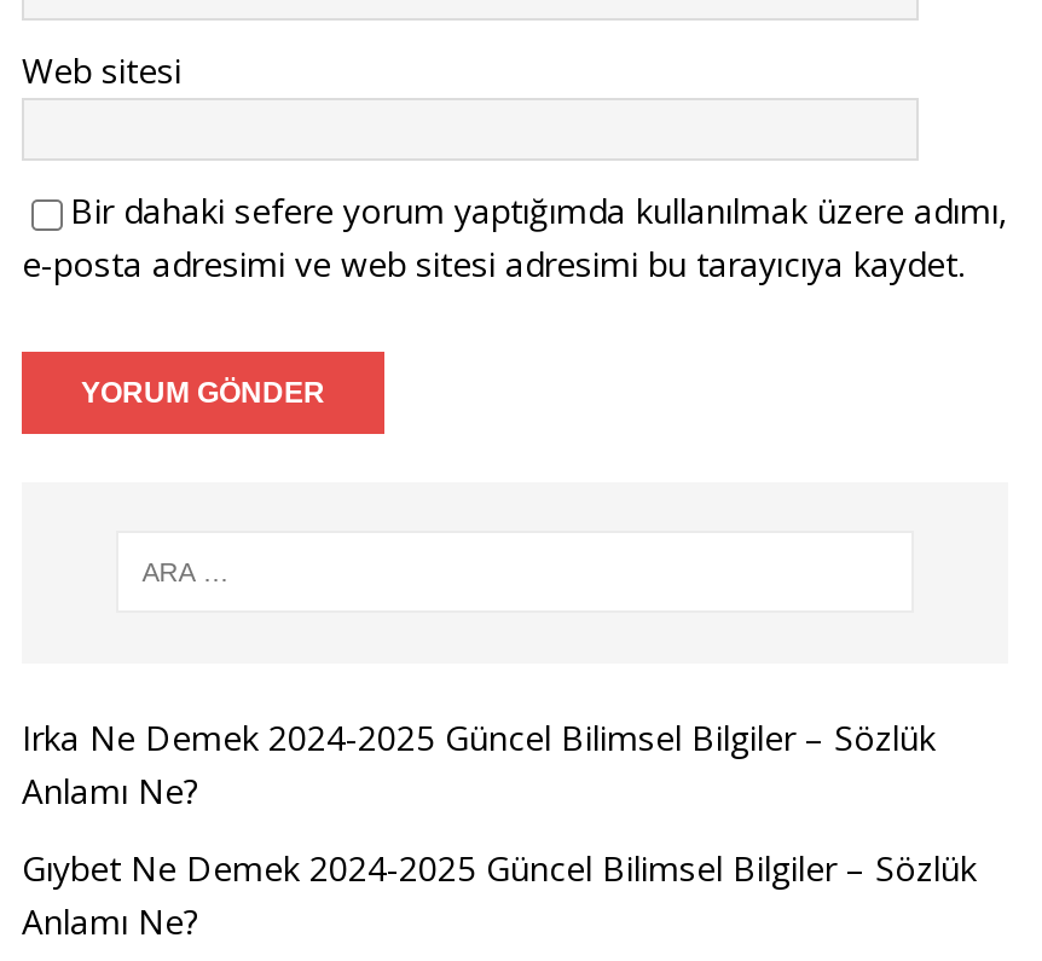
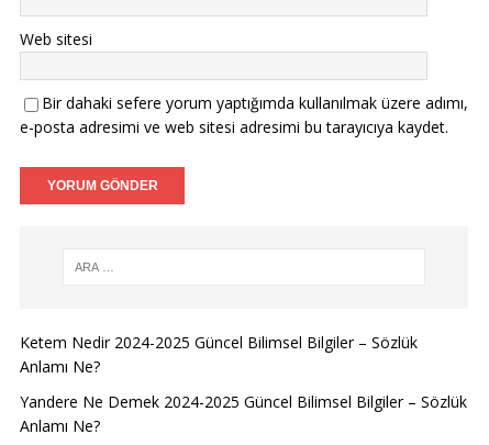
[22,714,936,760] Irka Ne Demek 2024-2025 Güncel Bilimsel Bilgiler – Sözlük -> [20,331,418,352] Ketem Nedir 2024-2025 Güncel Bilimsel Bilgiler – Sözlük
[22,844,977,890] Gıybet Ne Demek 2024-2025 Güncel Bilimsel Bilgiler – Sözlük -> [20,391,467,412] Yandere Ne Demek 2024-2025 Güncel Bilimsel Bilgiler – Sözlük

